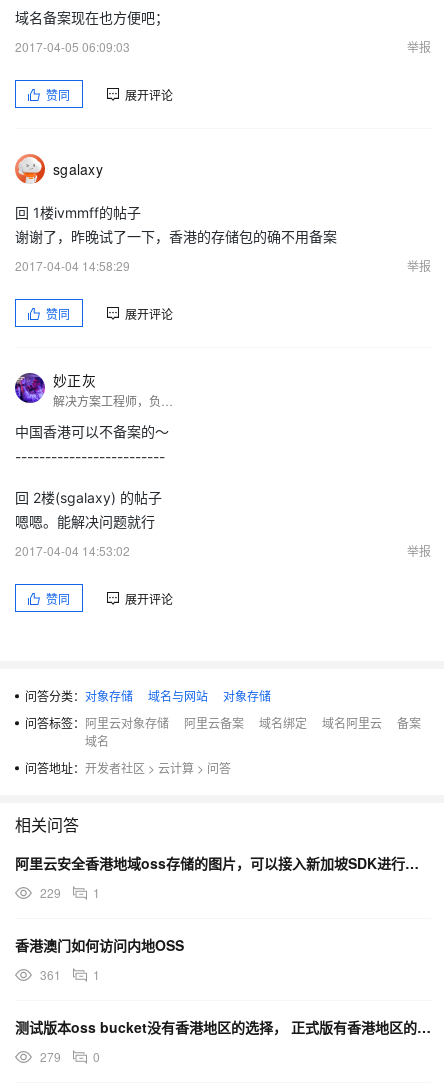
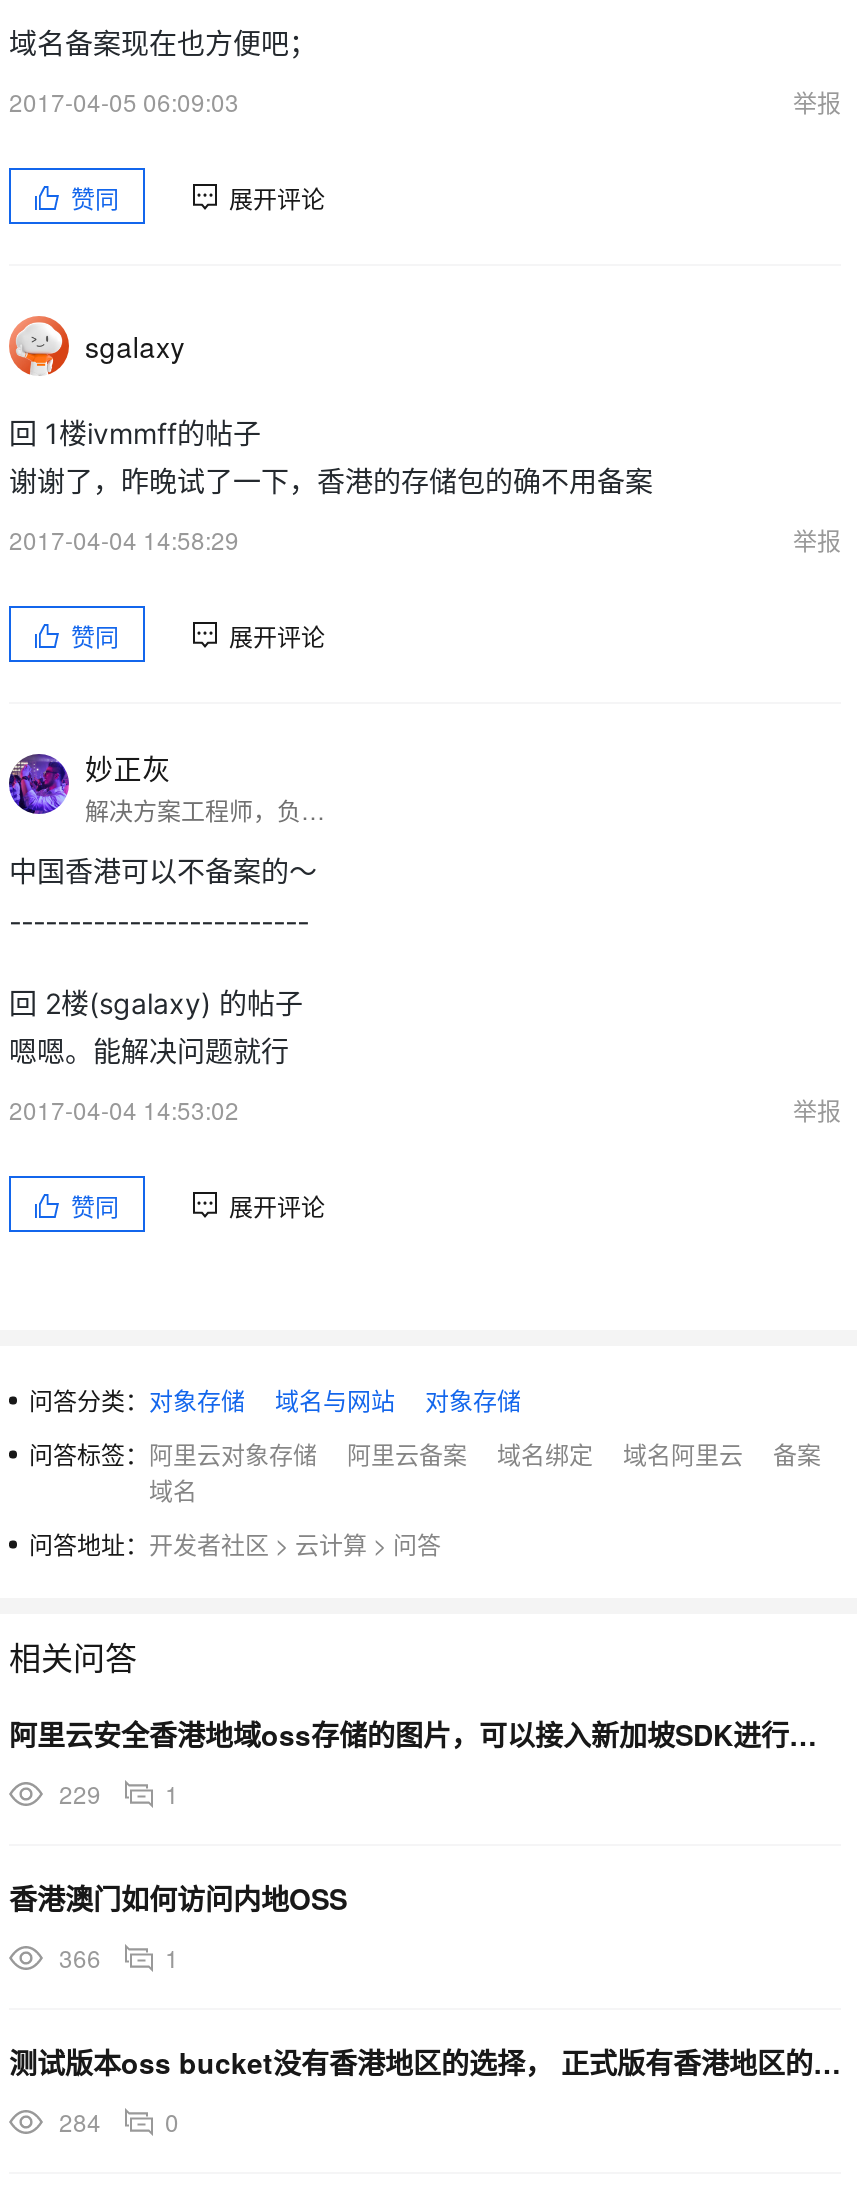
[40,966,100,983] 361 1 -> [59,1940,179,1974] 366 1
[40,1048,100,1065] 279 0 -> [59,2104,179,2138] 284 0

